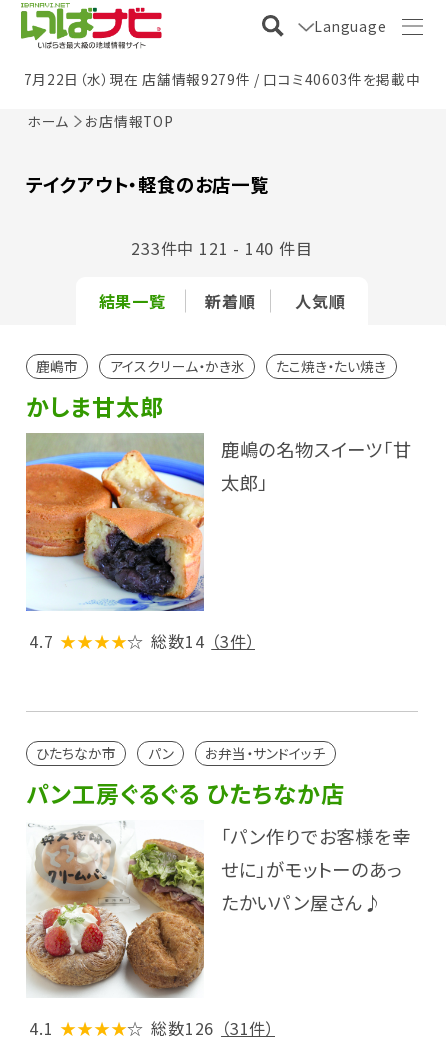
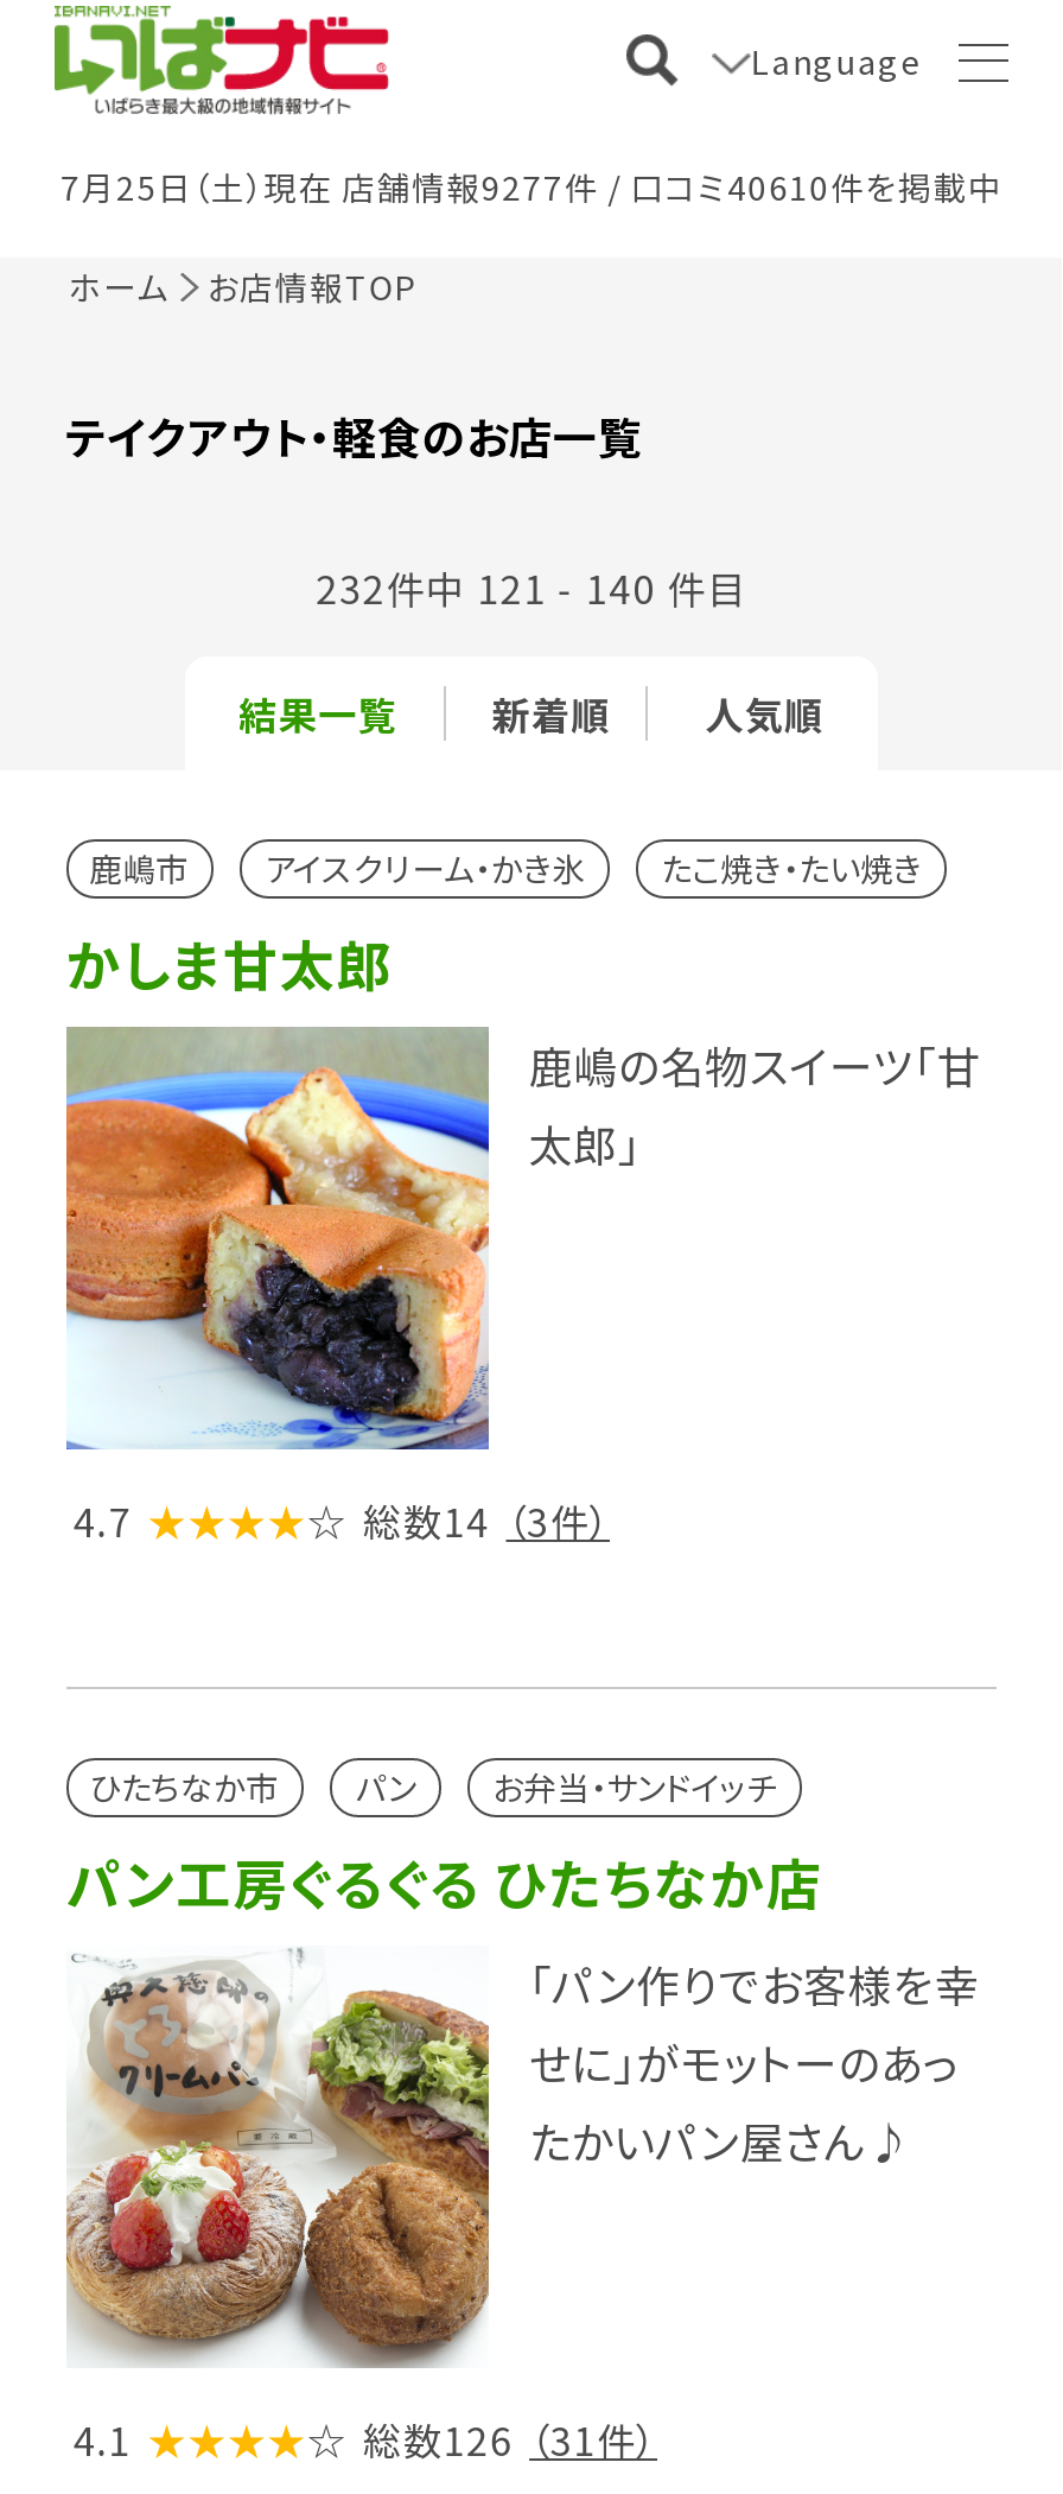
[24,69,420,89] 7月22日（水）現在 店舗情報9279件 / 口コミ40603件を掲載中 -> [61,162,1002,209] 7月25日（土）現在 店舗情報9277件 / 口コミ40610件を掲載中
[131,236,313,260] 233件中 121 - 140 件目 -> [316,559,747,616] 232件中 121 - 140 件目

